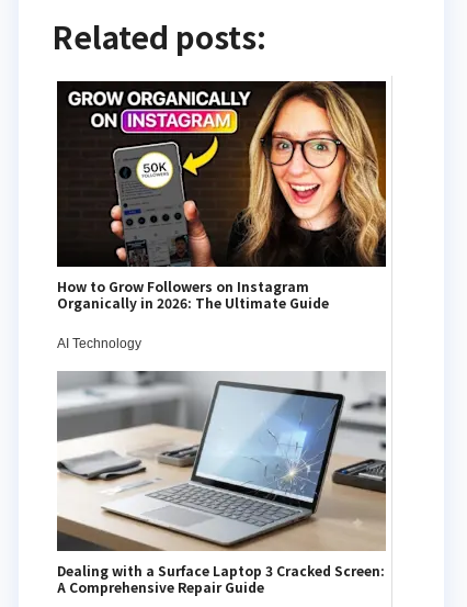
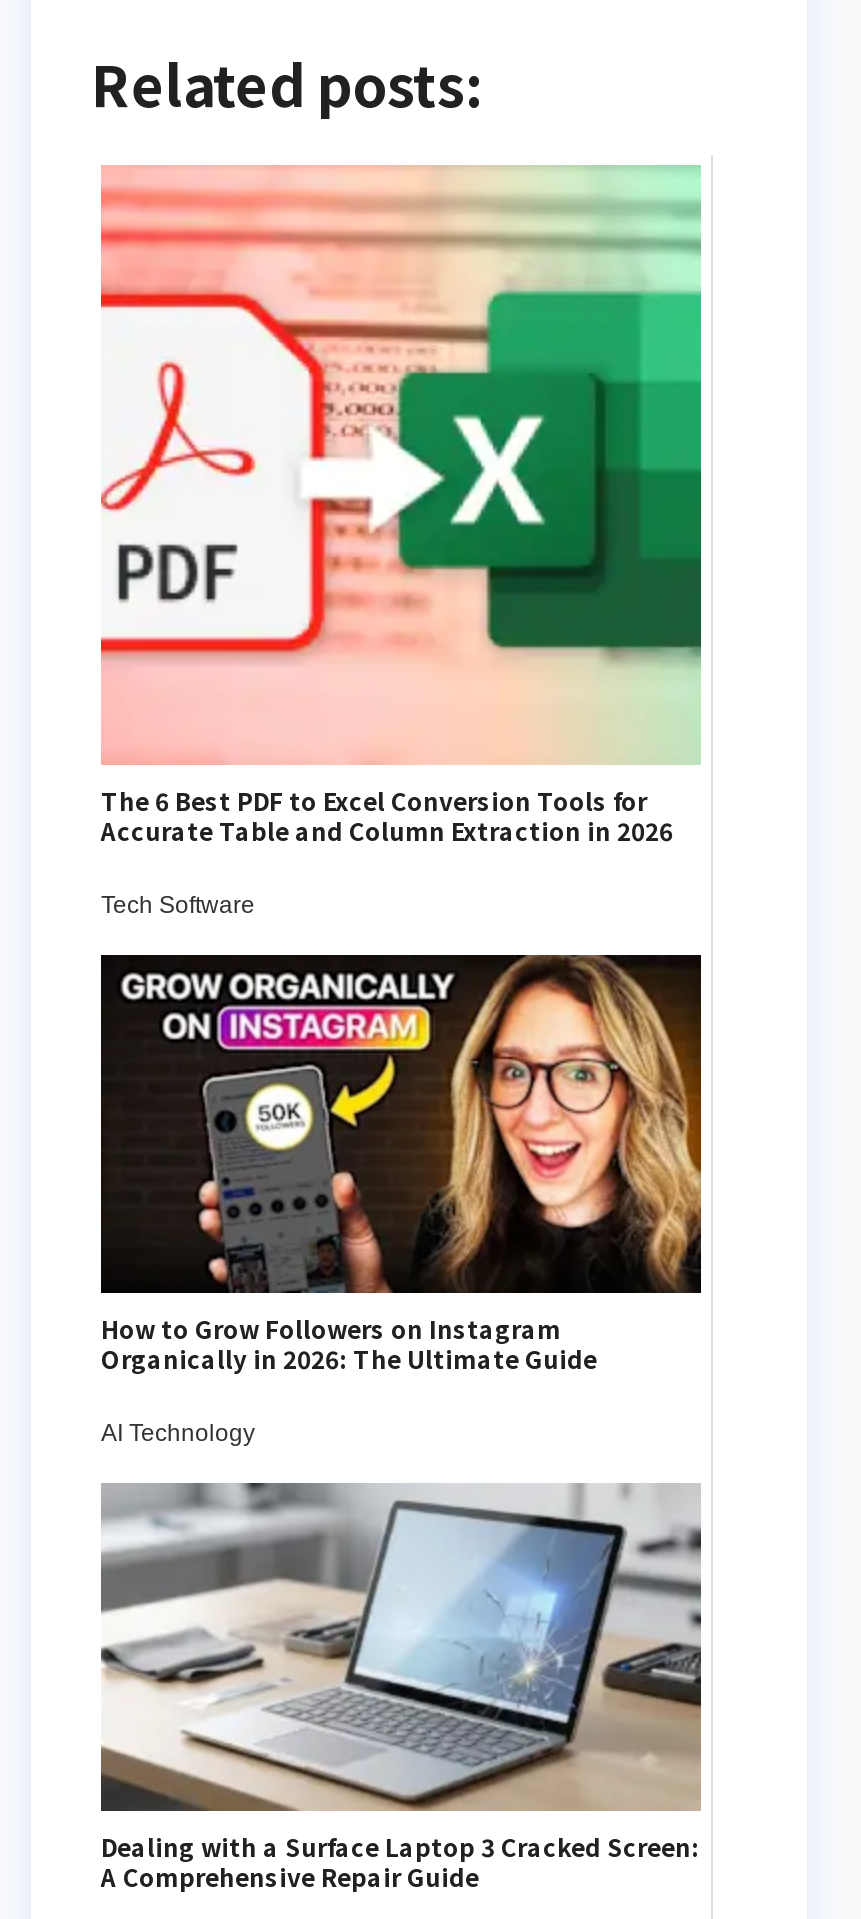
none -> [99,165,703,919] [image] | The 6 Best PDF to Excel Conversion Tools for | Accurate Table and Column Extraction in 2026 | Tech Software

